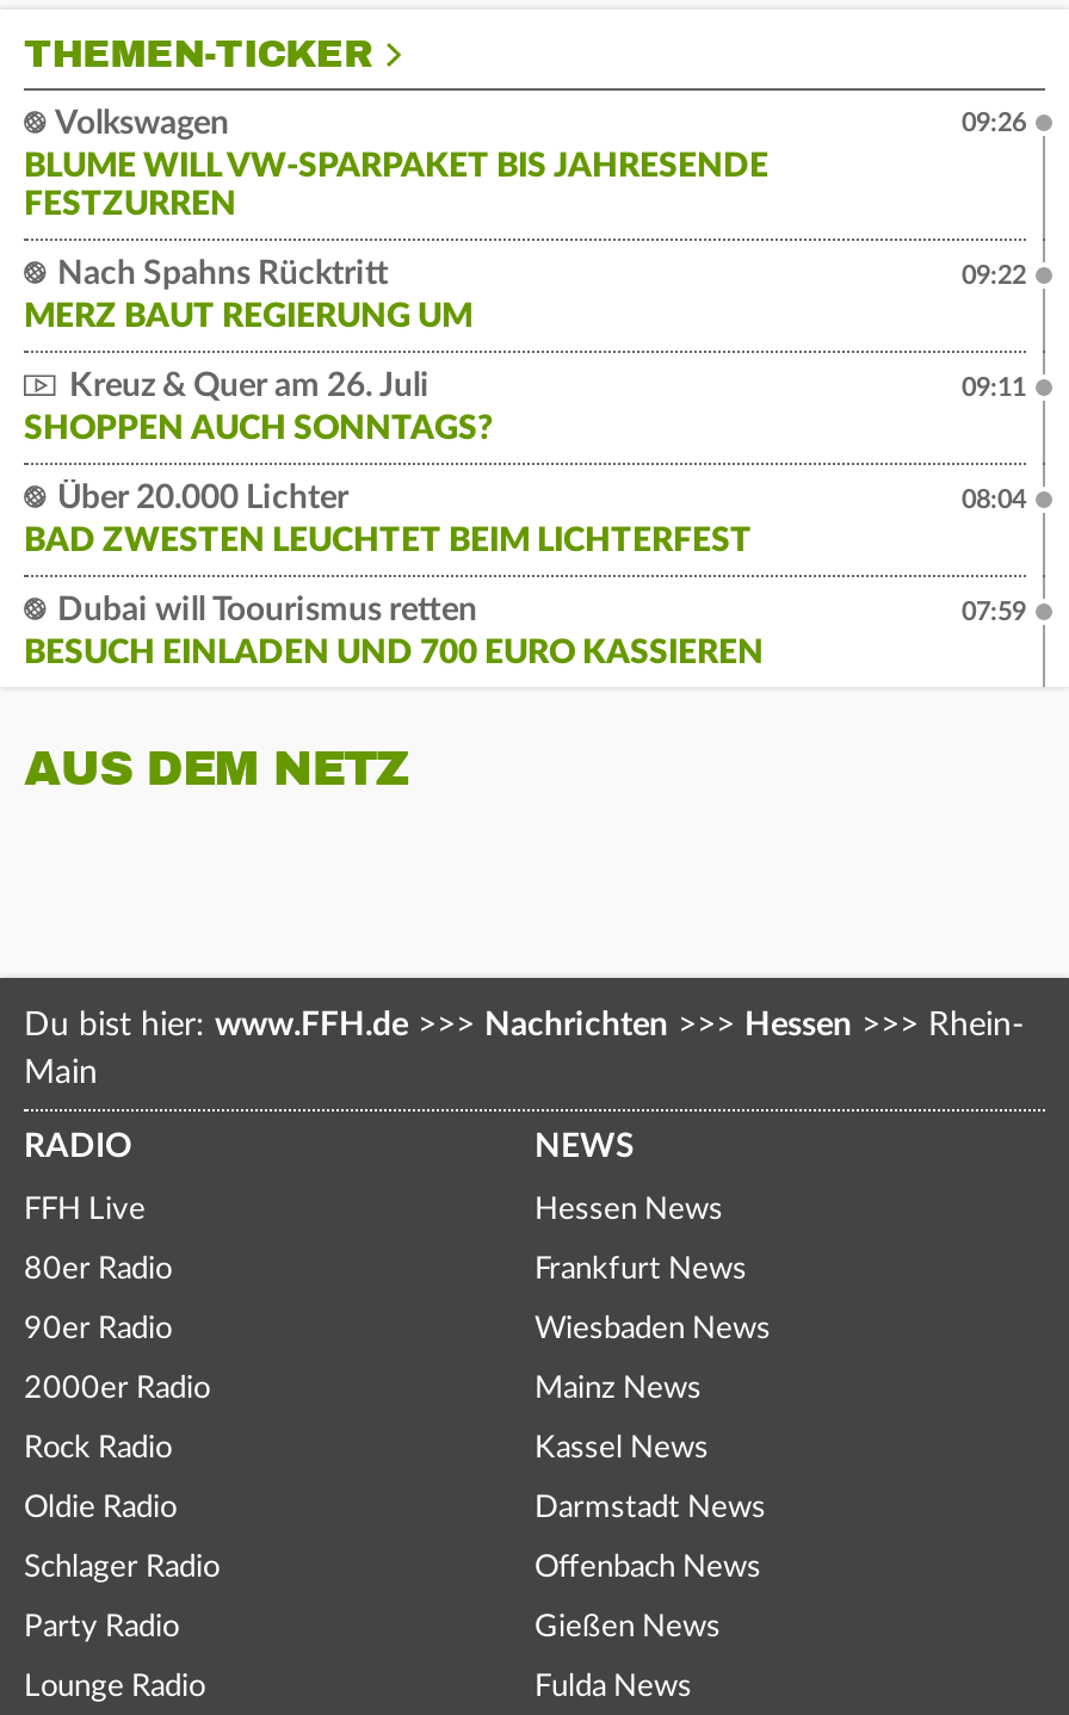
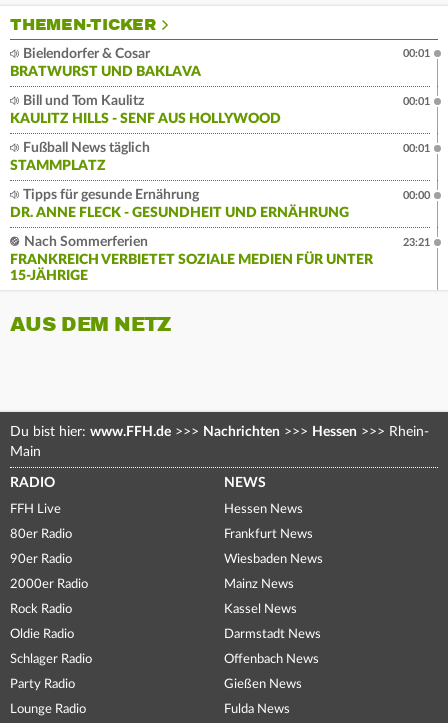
[24,108,768,222] Volkswagen | BLUME WILL VW-SPARPAKET BIS JAHRESENDE | FESTZURREN -> [10,47,201,79] Bielendorfer & Cosar | BRATWURST UND BAKLAVA
[962,110,1026,136] 09:26 -> [403,48,430,59] 00:01
[24,258,472,334] Nach Spahns Rücktritt | MERZ BAUT REGIERUNG UM -> [10,94,281,126] Bill und Tom Kaulitz | KAULITZ HILLS - SENF AUS HOLLYWOOD
[962,263,1026,289] 09:22 -> [403,96,430,107] 00:01
[24,370,494,447] Kreuz & Quer am 26. Juli | SHOPPEN AUCH SONNTAGS? -> [10,141,150,173] Fußball News täglich | STAMMPLATZ
[962,375,1026,401] 09:11 -> [403,143,430,154] 00:01
[24,482,752,559] Über 20.000 Lichter | BAD ZWESTEN LEUCHTET BEIM LICHTERFEST -> [10,188,349,220] Tipps für gesunde Ernährung | DR. ANNE FLECK - GESUNDHEIT UND ERNÄHRUNG
[962,487,1026,513] 08:04 -> [403,190,430,201] 00:00
[24,594,764,671] Dubai will Toourismus retten | BESUCH EINLADEN UND 700 EURO KASSIEREN -> [10,235,373,283] Nach Sommerferien | FRANKREICH VERBIETET SOZIALE MEDIEN FÜR UNTER | 15-JÄHRIGE
[962,599,1026,625] 07:59 -> [403,237,430,248] 23:21

